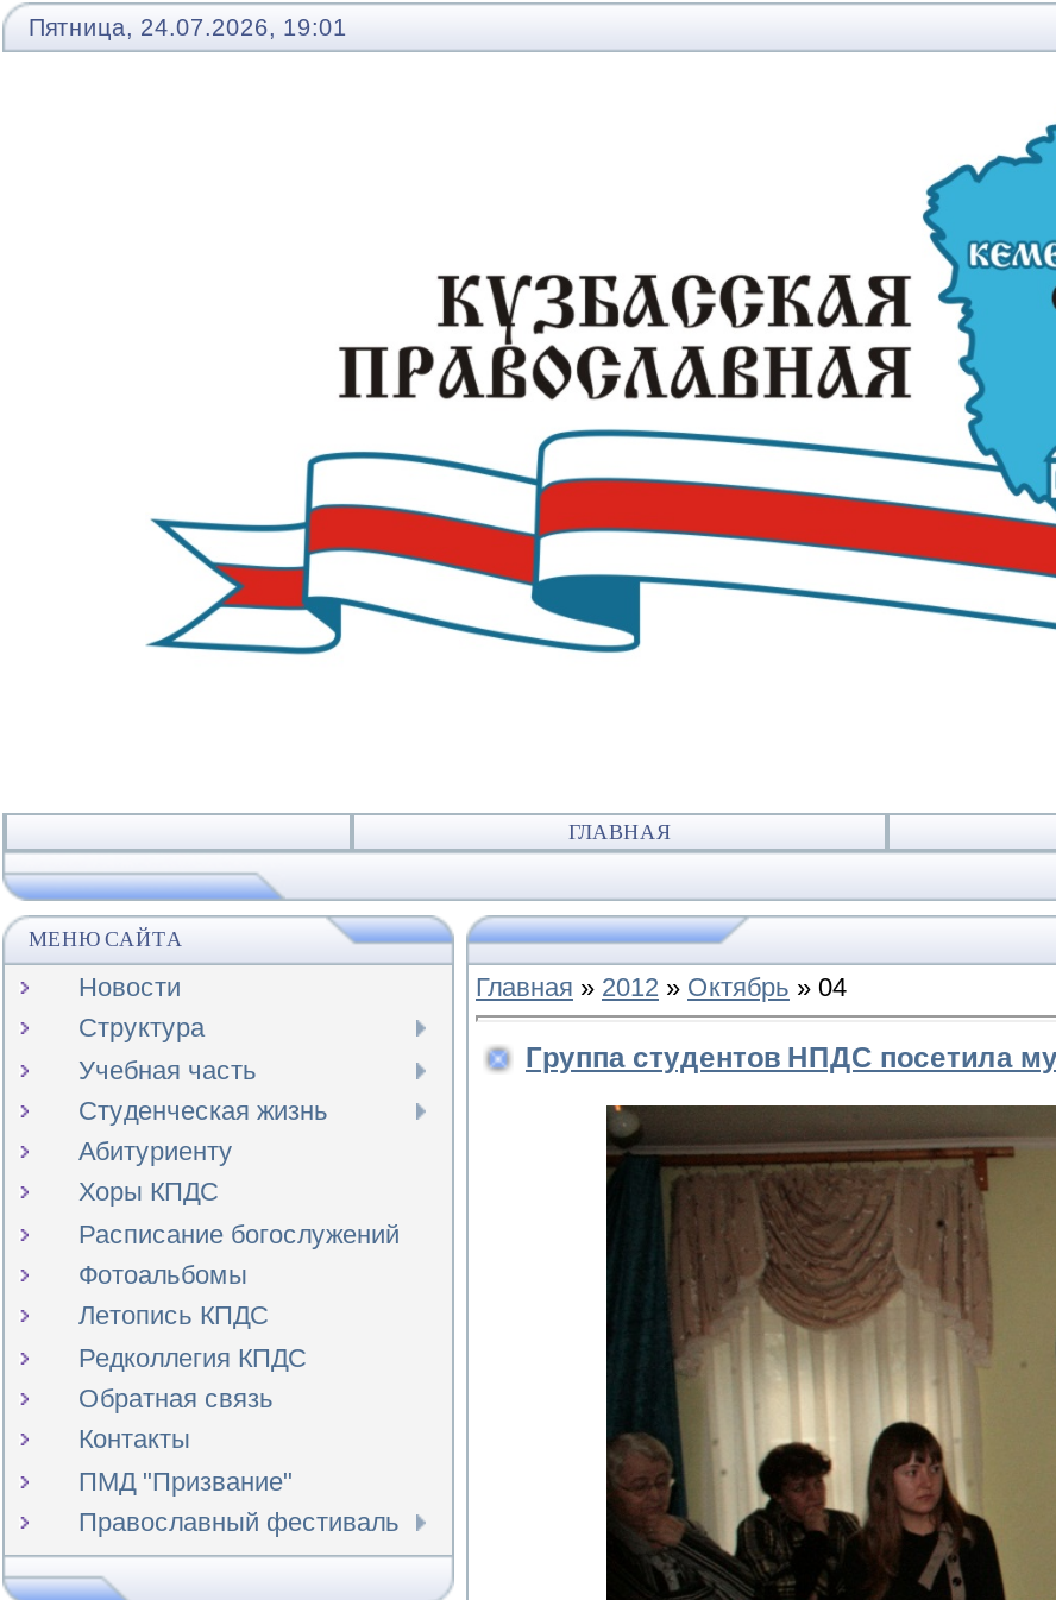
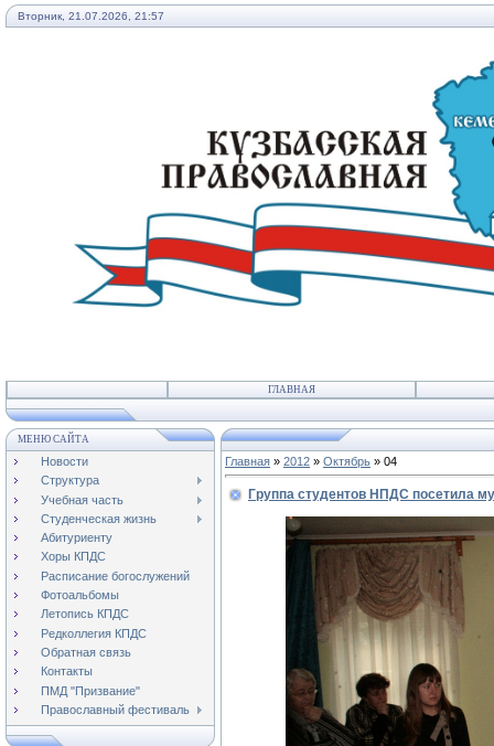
[29,14,347,40] Пятница, 24.07.2026, 19:01 -> [18,10,164,22] Вторник, 21.07.2026, 21:57

